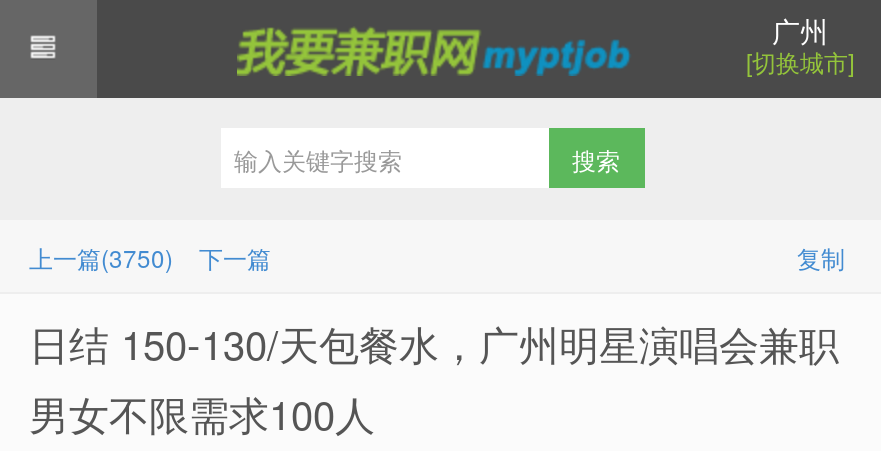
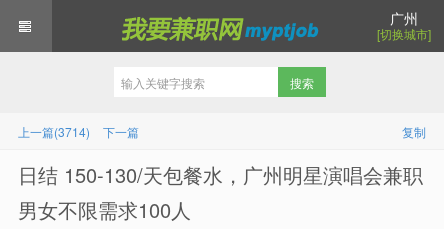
[29,240,271,274] 上一篇(3750) 下一篇 -> [18,123,139,140] 上一篇(3714) 下一篇

